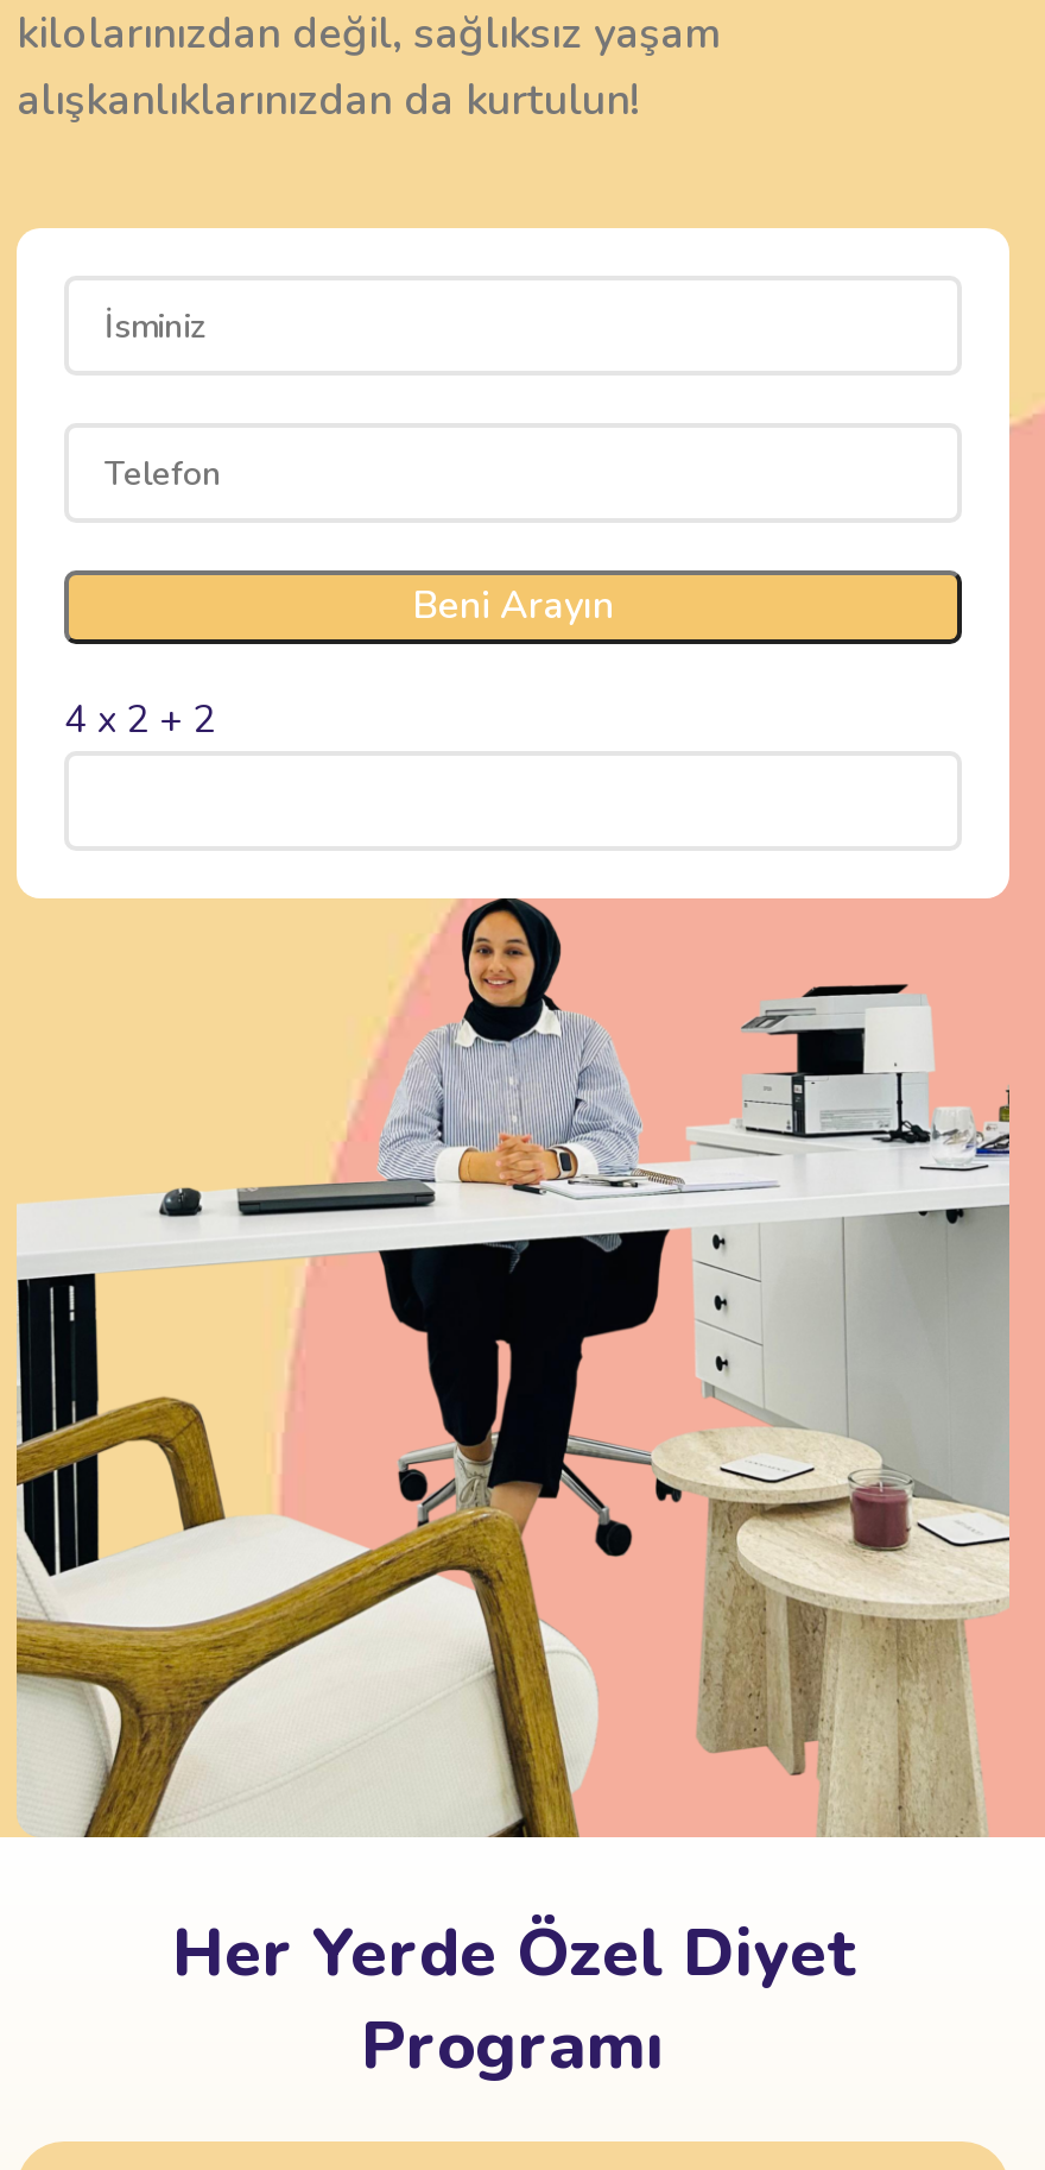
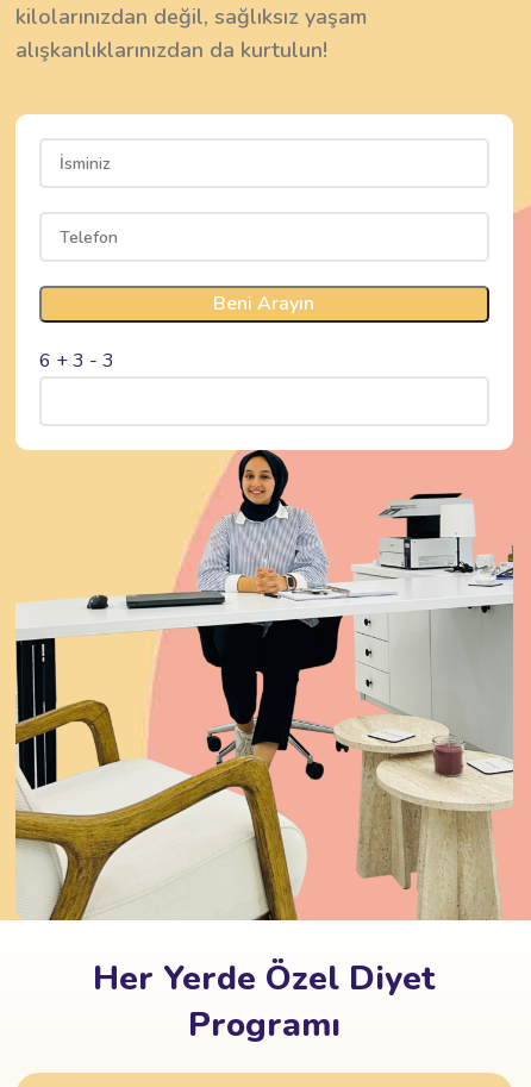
[64,694,216,747] 4 x 2 + 2 -> [39,348,114,374] 6 + 3 - 3

